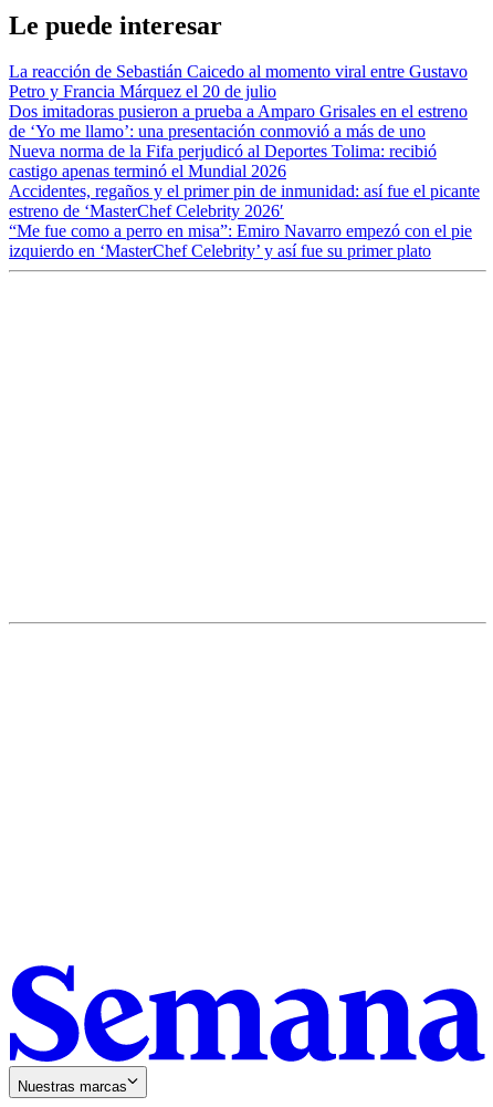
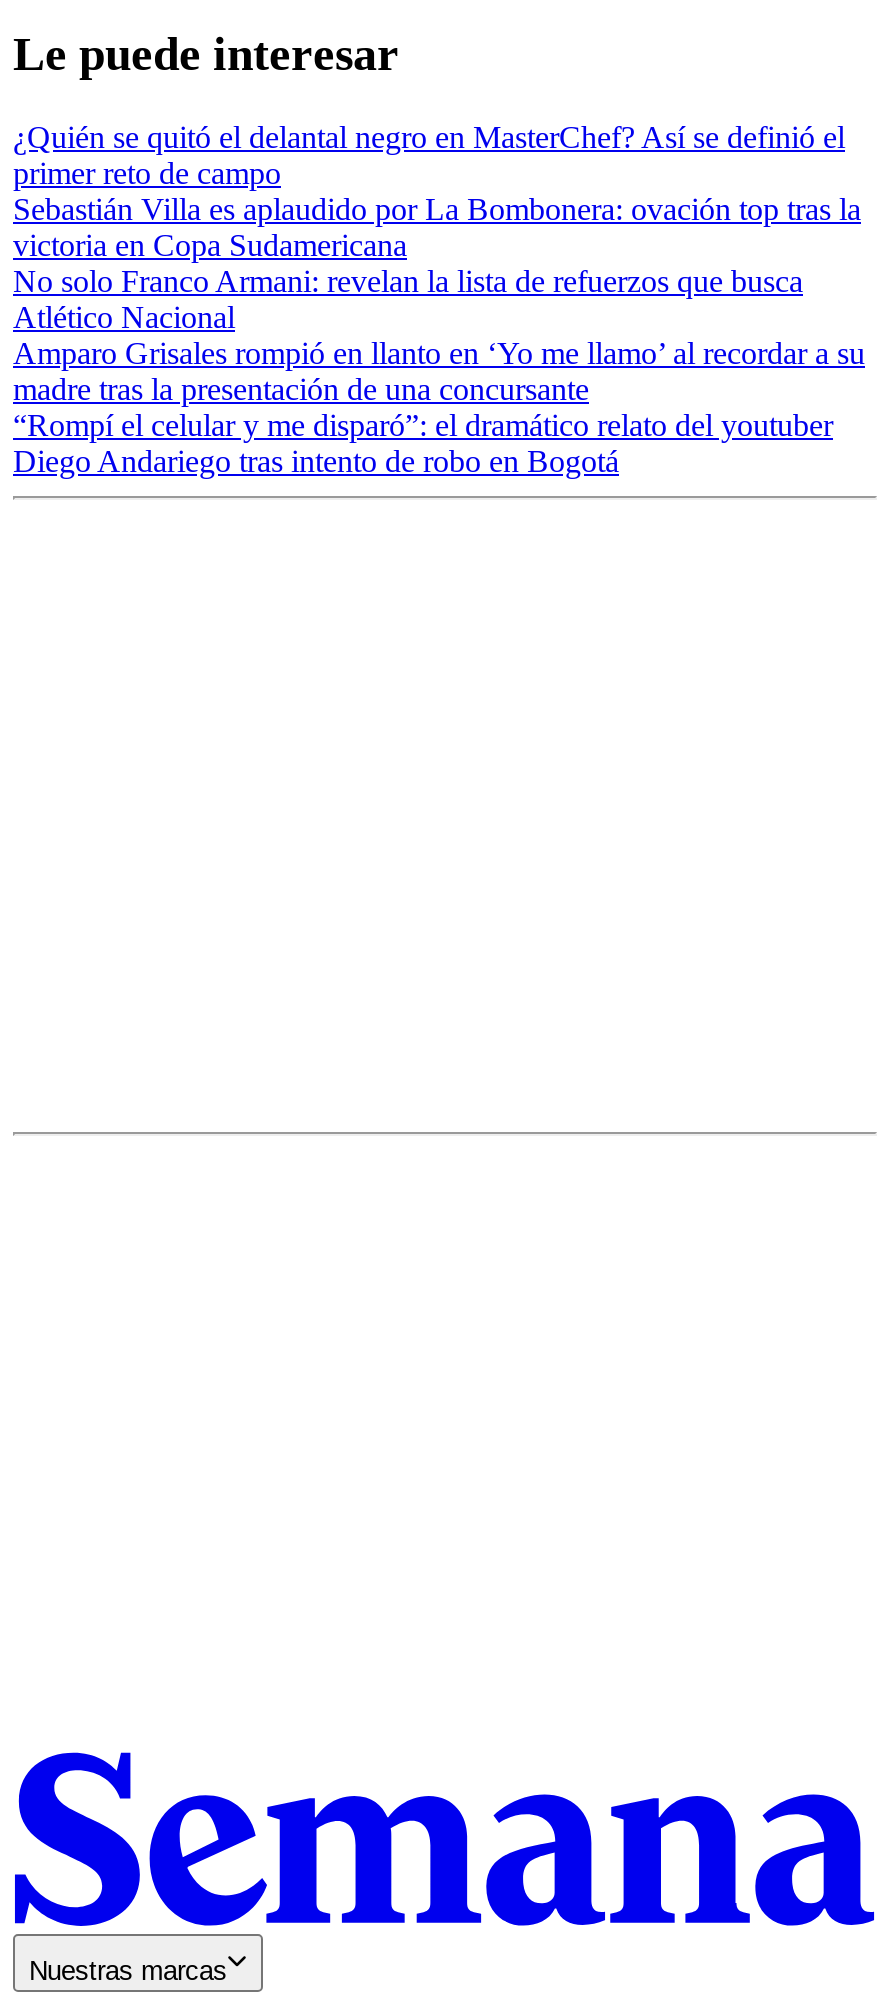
[9,62,480,261] La reacción de Sebastián Caicedo al momento viral entre Gustavo | Petro y Francia Márquez el 20 de julio | Dos imitadoras pusieron a prueba a Amparo Grisales en el estreno | de ‘Yo me llamo’: una presentación conmovió a más de uno | Nueva norma de la Fifa perjudicó al Deportes Tolima: recibió | castigo apenas terminó el Mundial 2026 | Accidentes, regaños y el primer pin de inmunidad: así fue el picante | estreno de ‘MasterChef Celebrity 2026′ | “Me fue como a perro en misa”: Emiro Navarro empezó con el pie | izquierdo en ‘MasterChef Celebrity’ y así fue su primer plato -> [13,121,865,479] ¿Quién se quitó el delantal negro en MasterChef? Así se definió el | primer reto de campo | Sebastián Villa es aplaudido por La Bombonera: ovación top tras la | victoria en Copa Sudamericana | No solo Franco Armani: revelan la lista de refuerzos que busca | Atlético Nacional | Amparo Grisales rompió en llanto en ‘Yo me llamo’ al recordar a su | madre tras la presentación de una concursante | “Rompí el celular y me disparó”: el dramático relato del youtuber | Diego Andariego tras intento de robo en Bogotá

